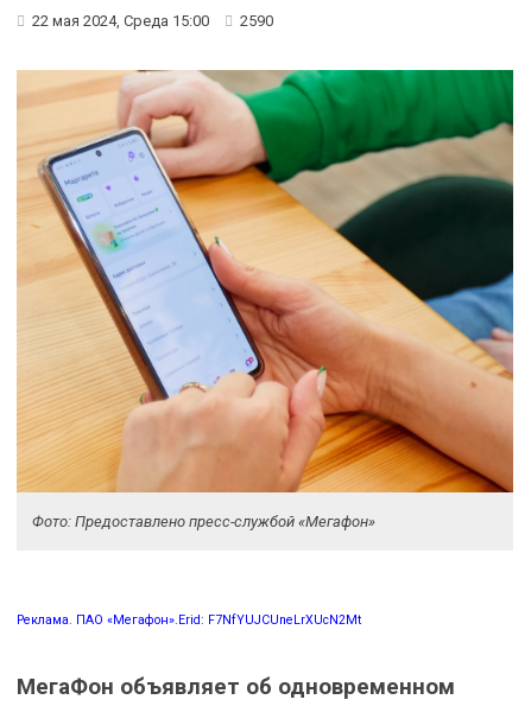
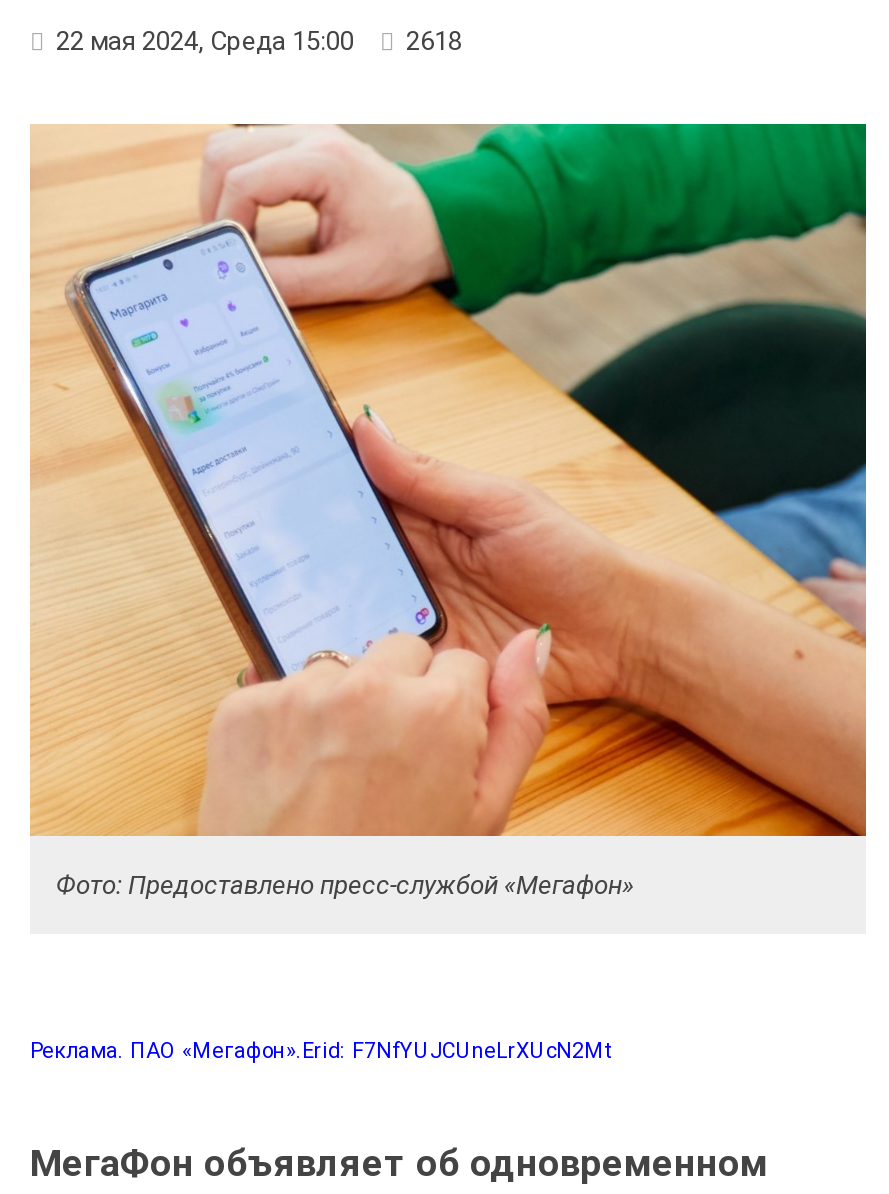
[32,11,273,29] 22 мая 2024, Среда 15:00 2590 -> [56,25,462,55] 22 мая 2024, Среда 15:00 2618

